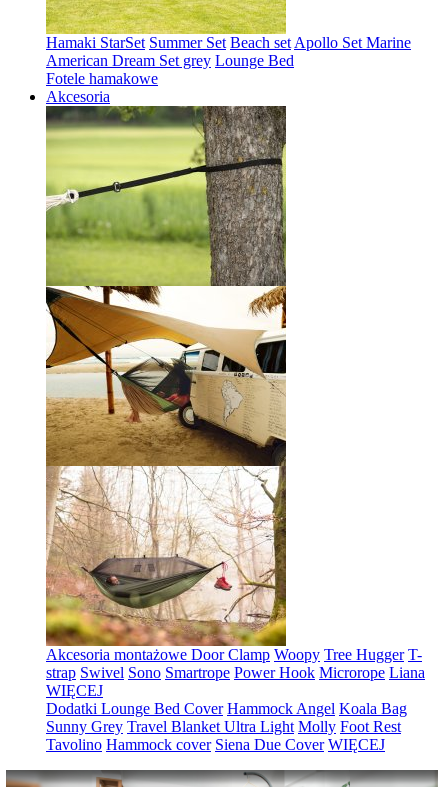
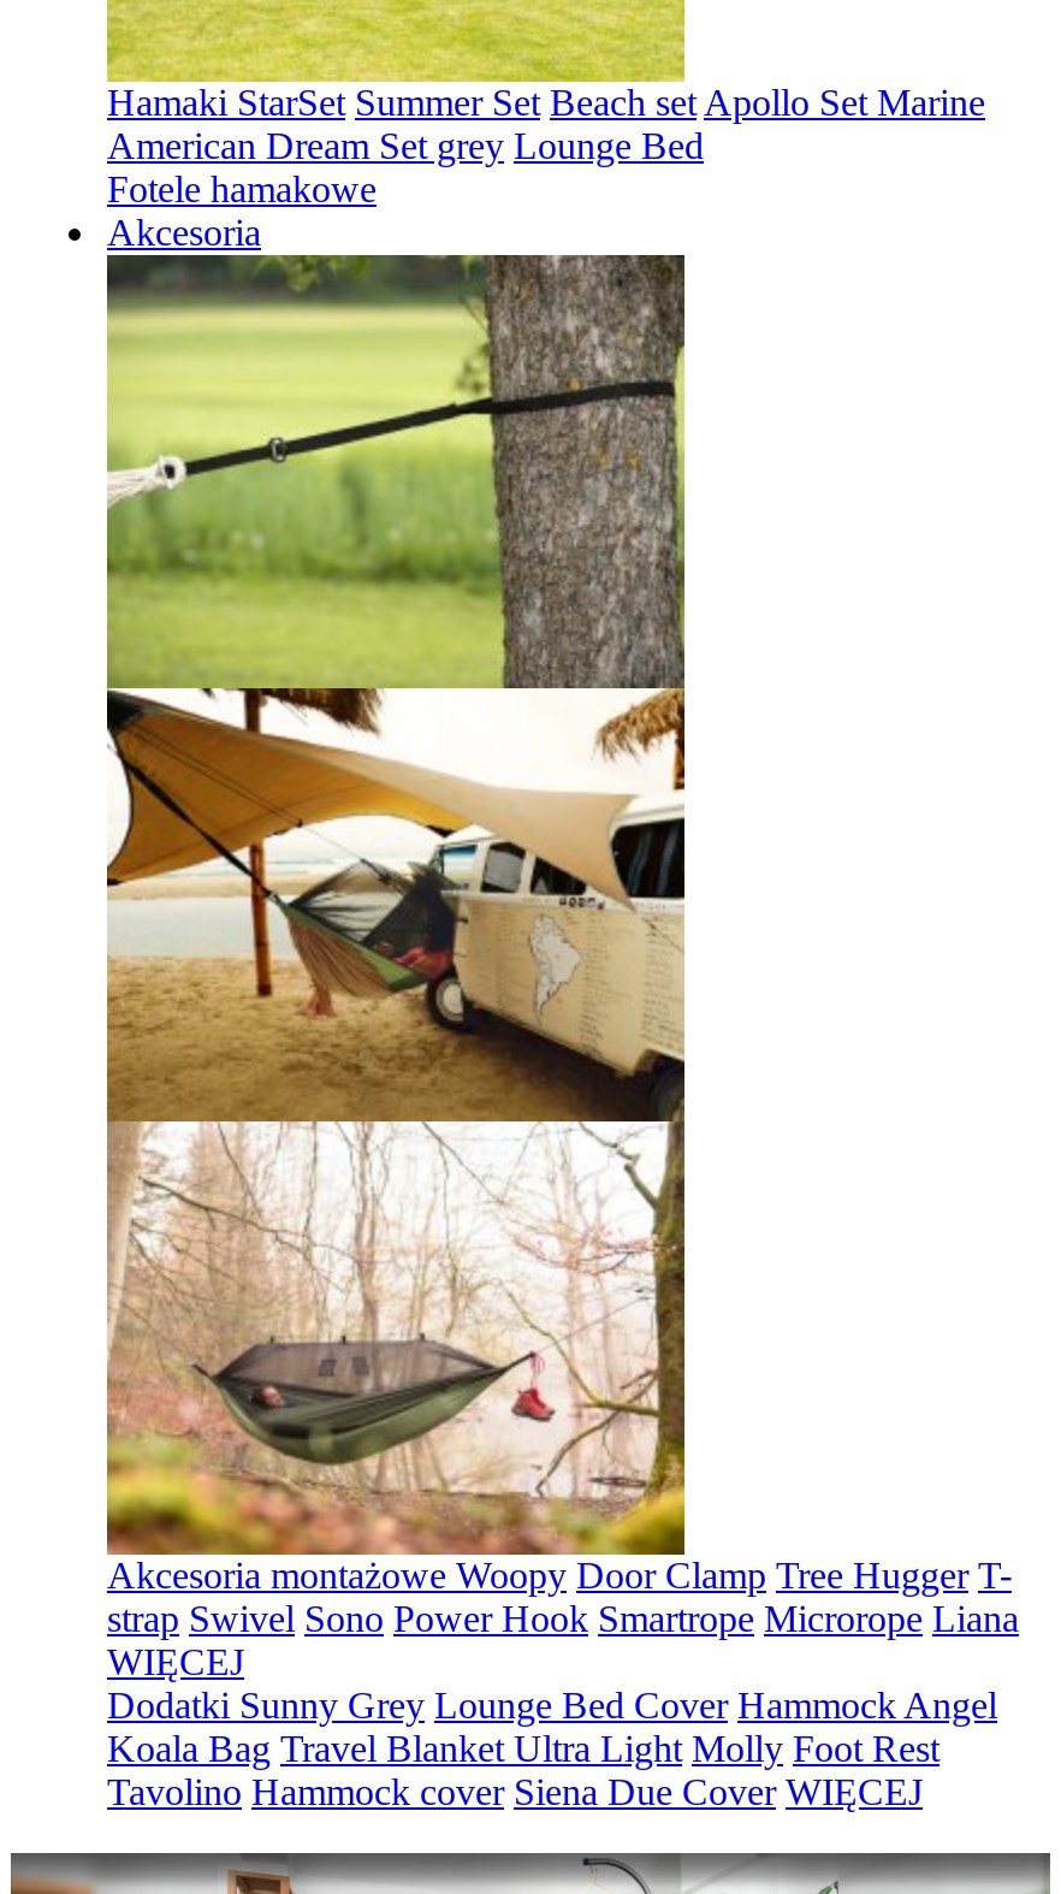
[46,646,422,663] Akcesoria montażoweDoor Clamp Woopy Tree Hugger T- -> [107,1555,1012,1596] Akcesoria montażoweWoopy Door Clamp Tree Hugger T-
[46,664,425,681] strap Swivel Sono Smartrope Power Hook Microrope Liana -> [107,1598,1019,1639] strap Swivel Sono Power Hook Smartrope Microrope Liana
[46,700,407,717] Dodatki Lounge Bed Cover Hammock Angel Koala Bag -> [107,1685,997,1726] Dodatki Sunny Grey Lounge Bed Cover Hammock Angel
[46,718,401,735] Sunny Grey Travel Blanket Ultra Light Molly Foot Rest -> [107,1728,940,1769] Koala Bag Travel Blanket Ultra Light Molly Foot Rest

